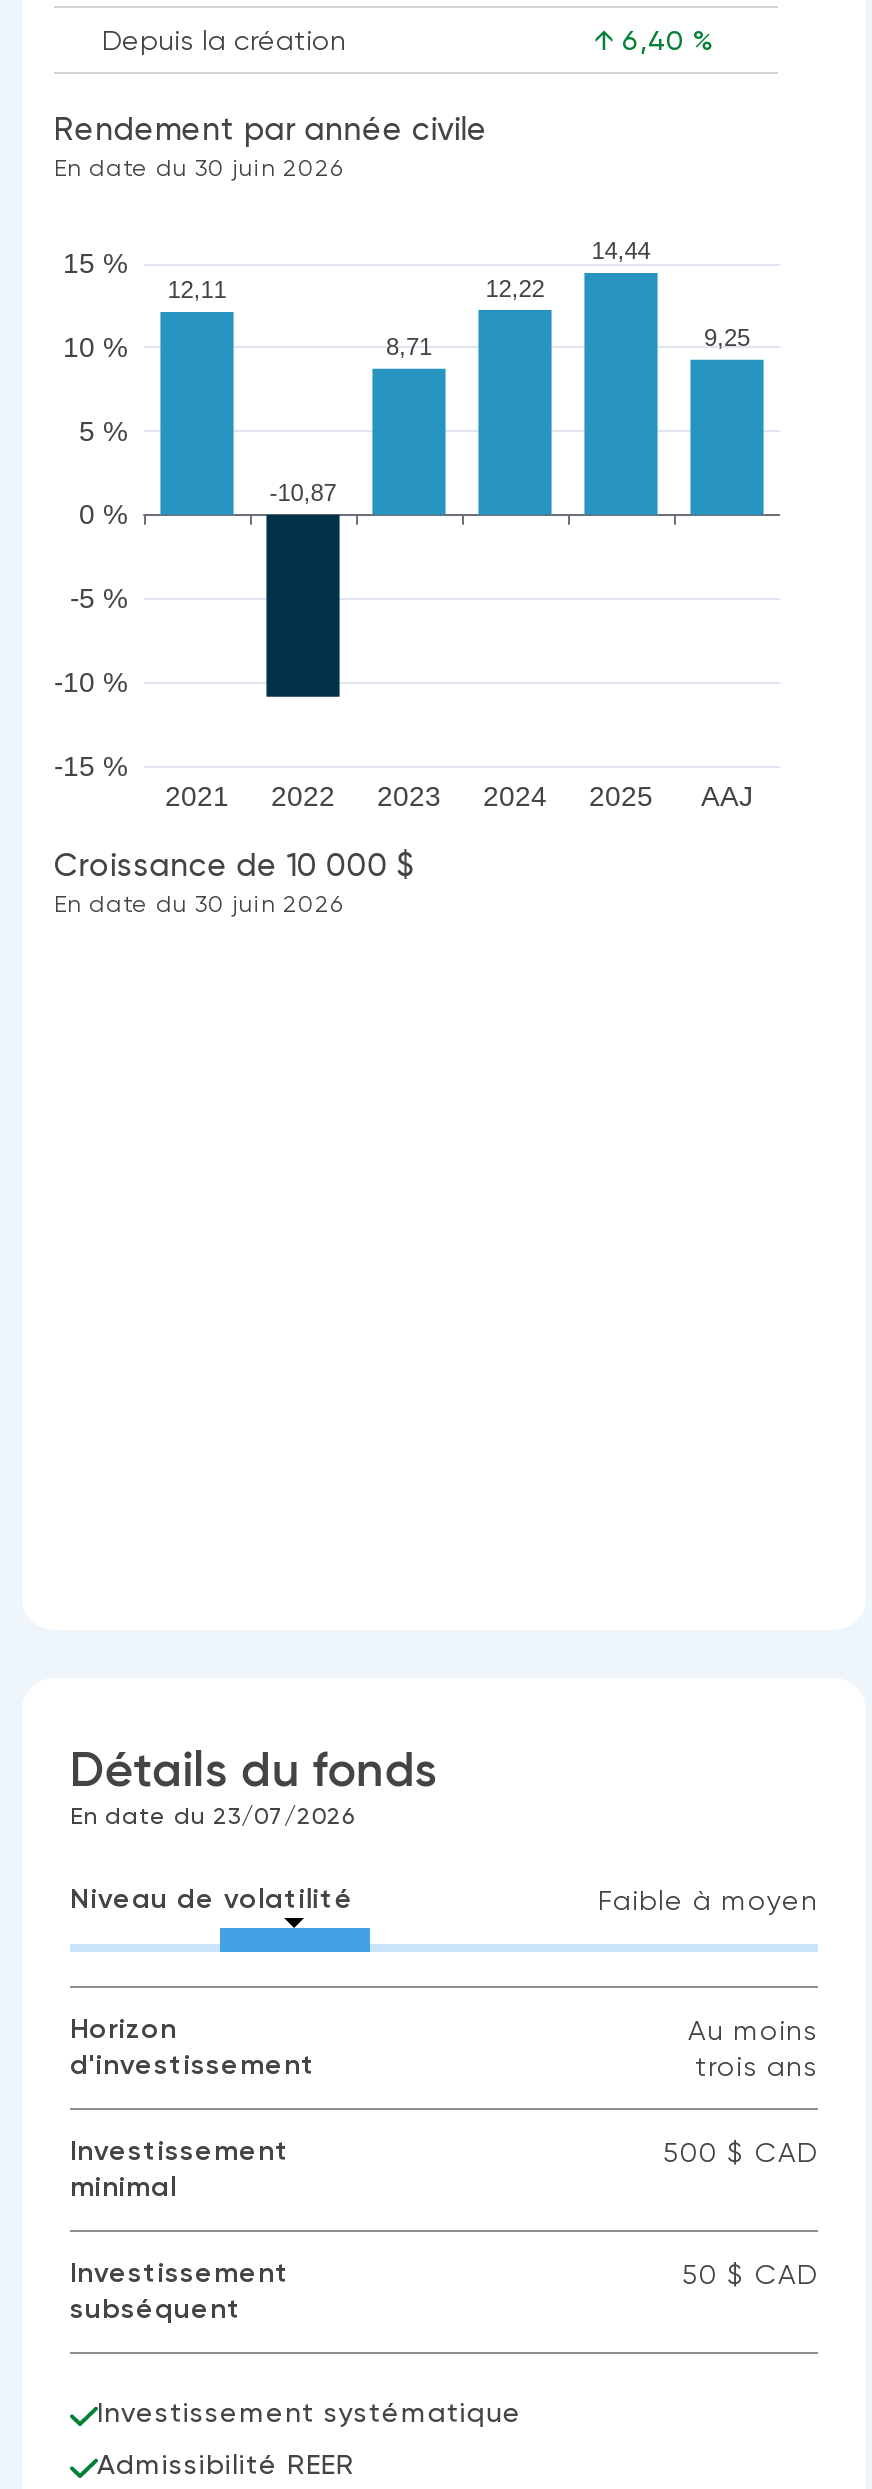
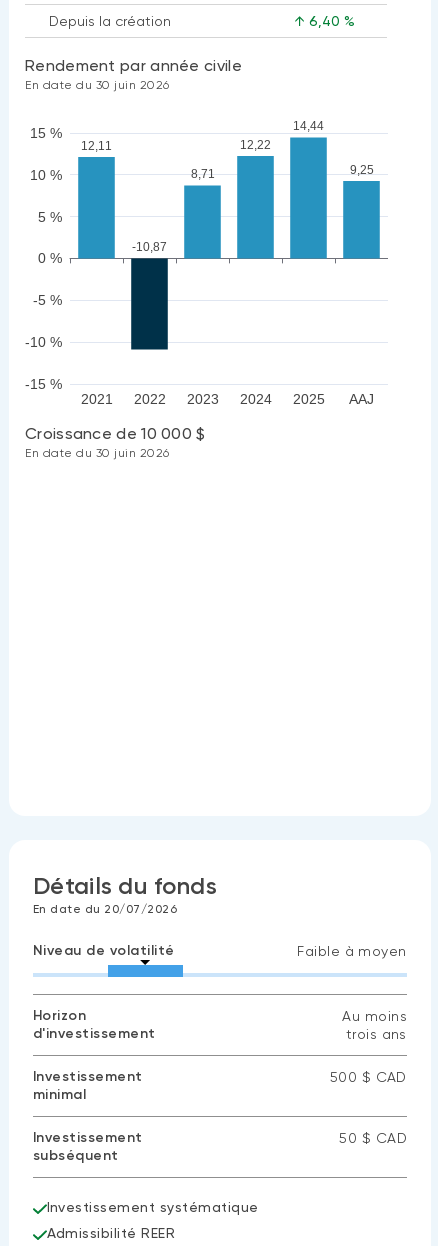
[70,1802,357,1830] En date du 23/07/2026 -> [33,902,177,916] En date du 20/07/2026

